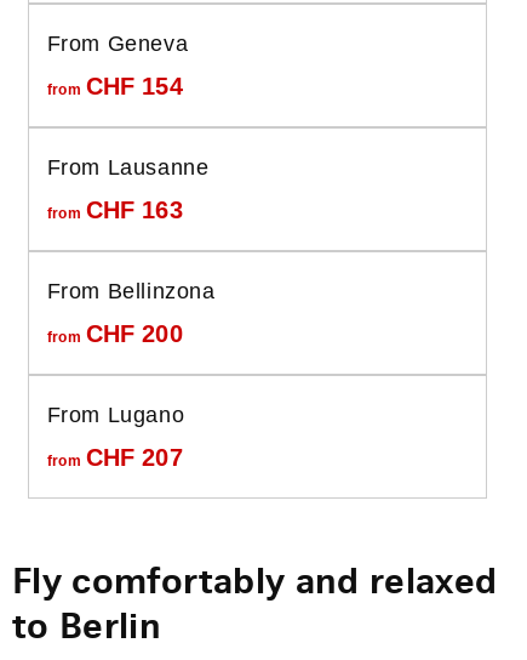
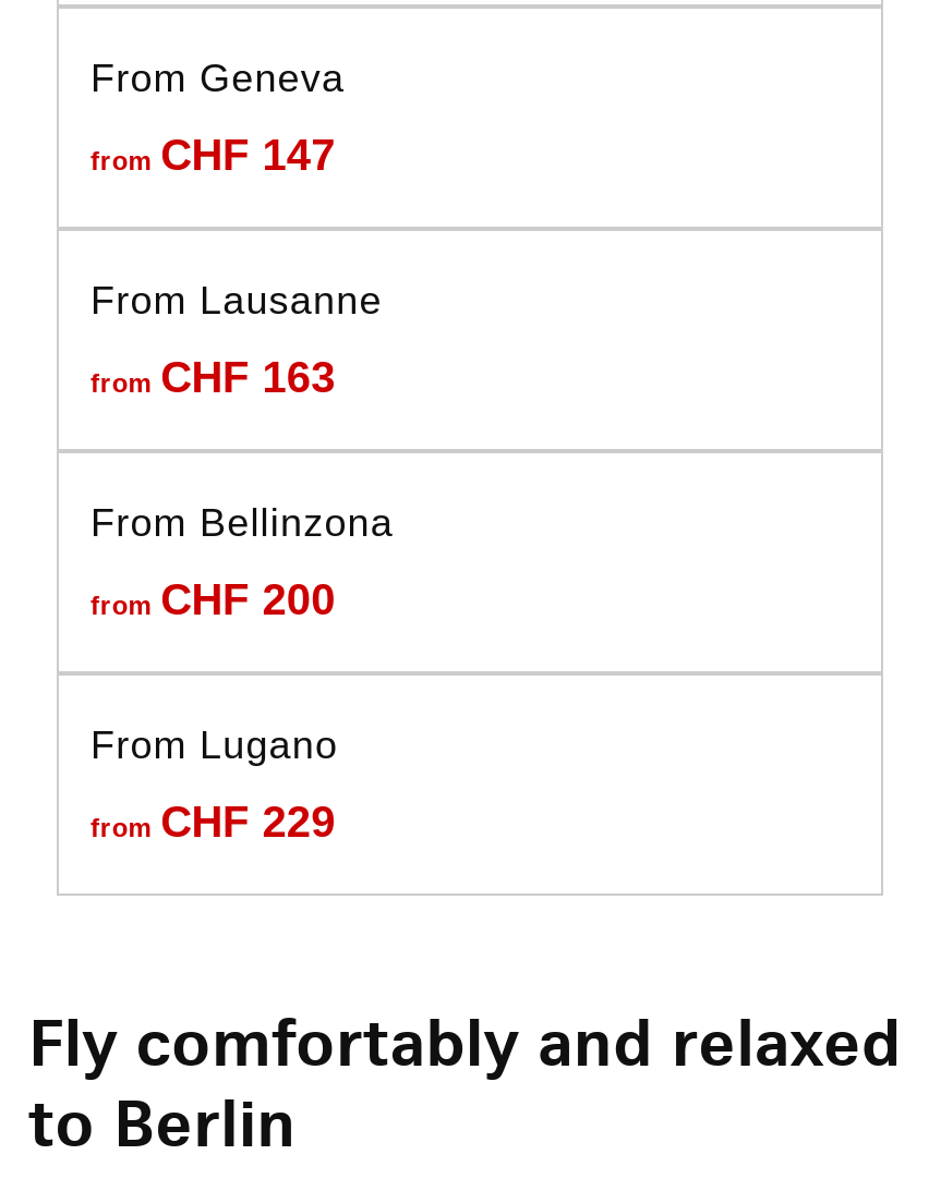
[47,73,183,100] from CHF 154 -> [91,130,335,178] from CHF 147
[47,444,183,471] from CHF 207 -> [91,797,335,845] from CHF 229

